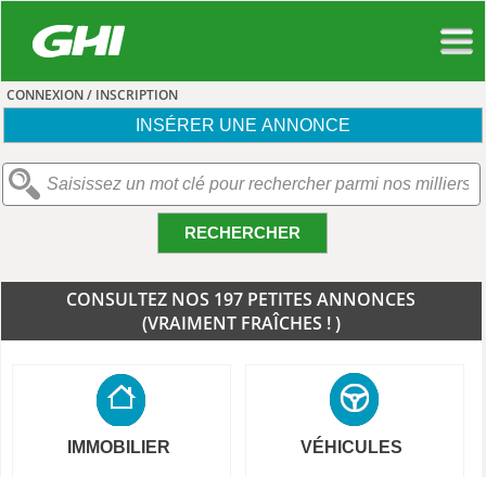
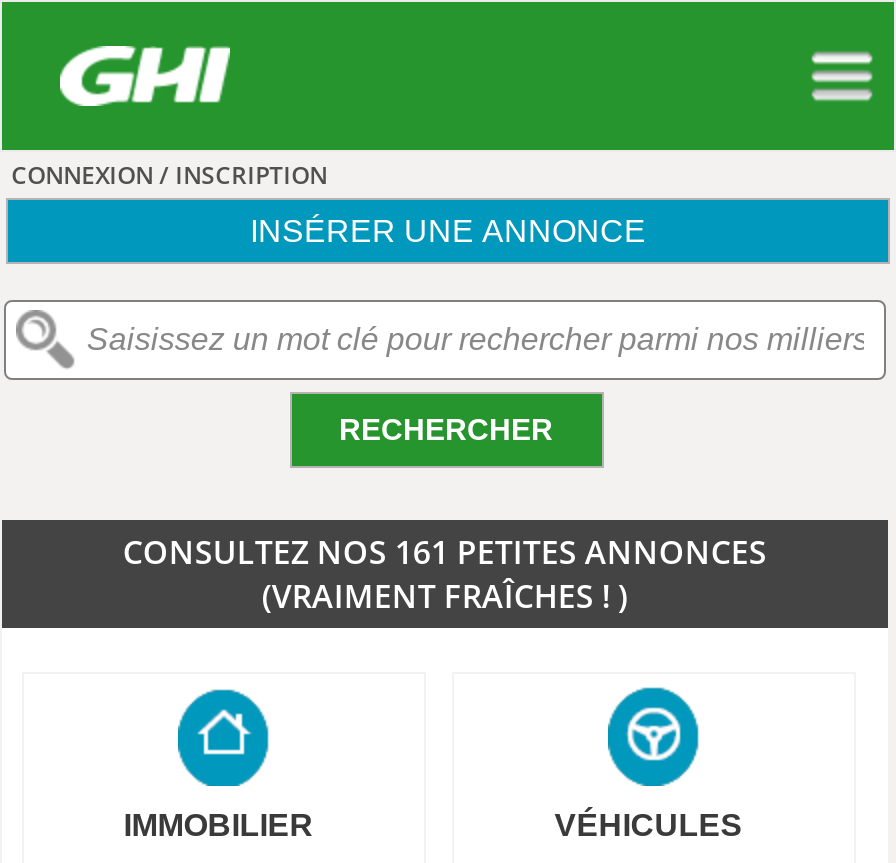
[67,287,416,311] CONSULTEZ NOS 197 PETITES ANNONCES -> [123,530,767,574] CONSULTEZ NOS 161 PETITES ANNONCES

